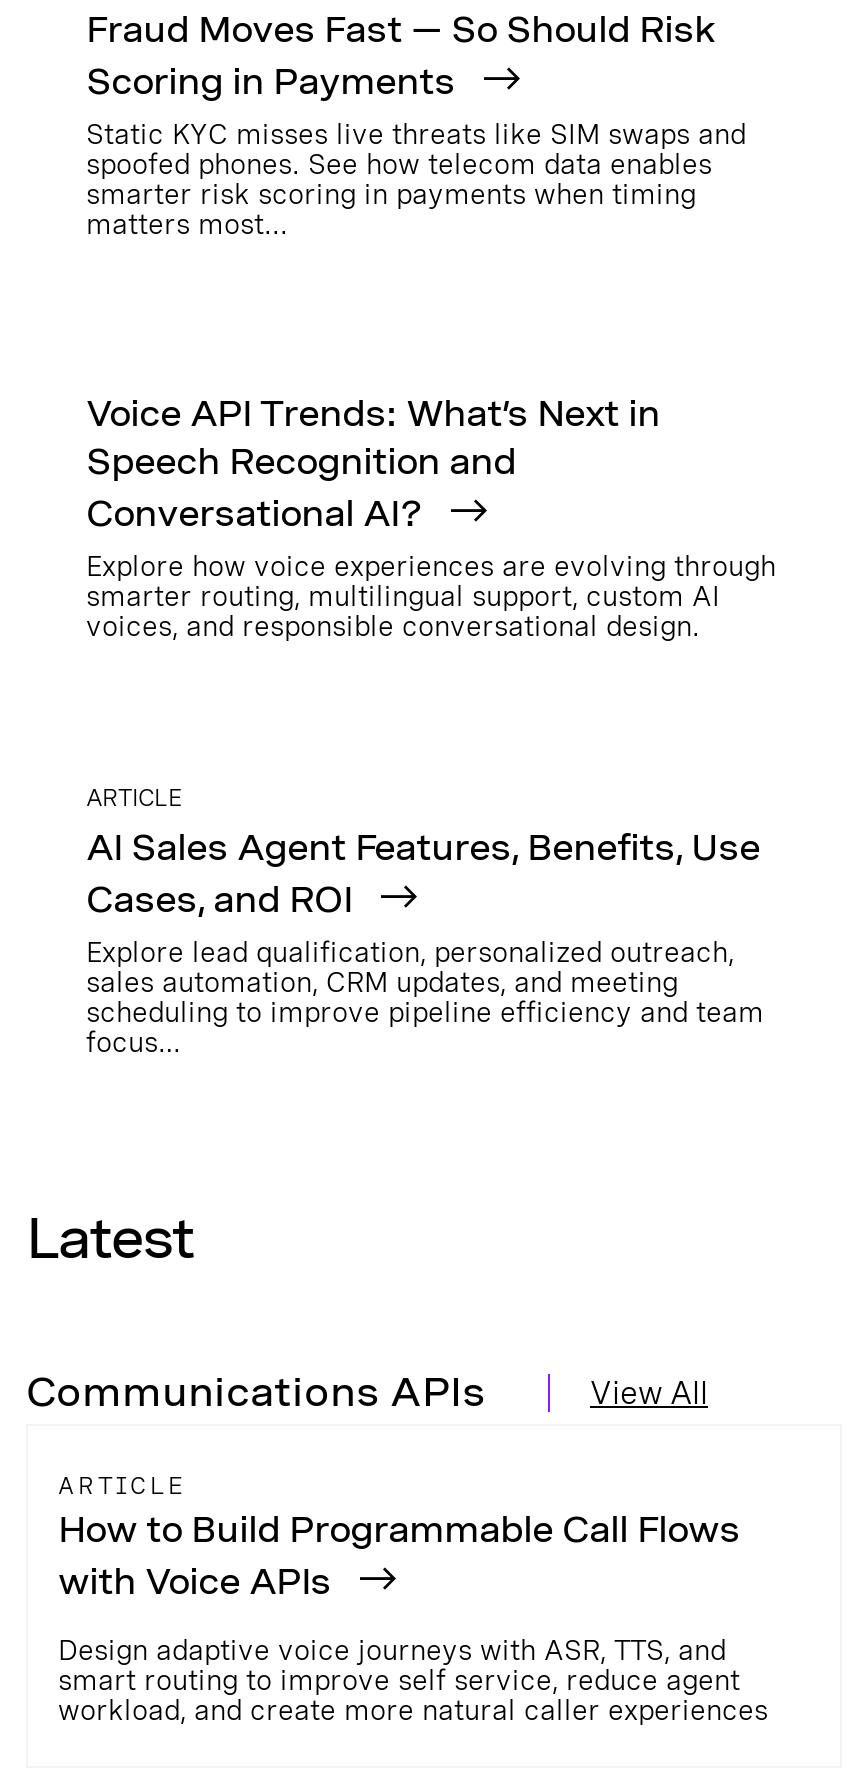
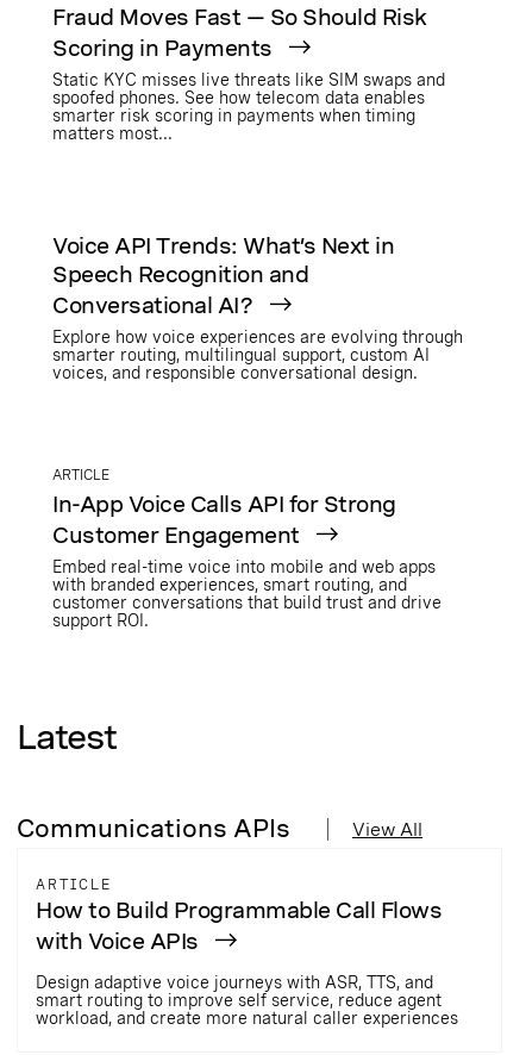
[86,826,764,1058] AI Sales Agent Features, Benefits, Use | Cases, and ROI | Explore lead qualification, personalized outreach, | sales automation, CRM updates, and meeting | scheduling to improve pipeline efficiency and team | focus… -> [52,492,442,630] In-App Voice Calls API for Strong | Customer Engagement | Embed real-time voice into mobile and web apps | with branded experiences, smart routing, and | customer conversations that build trust and drive | support ROI.

